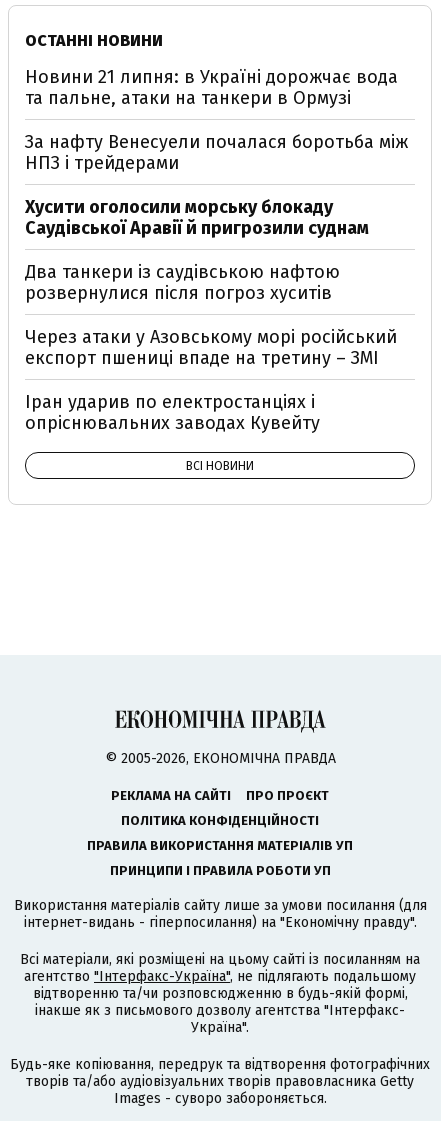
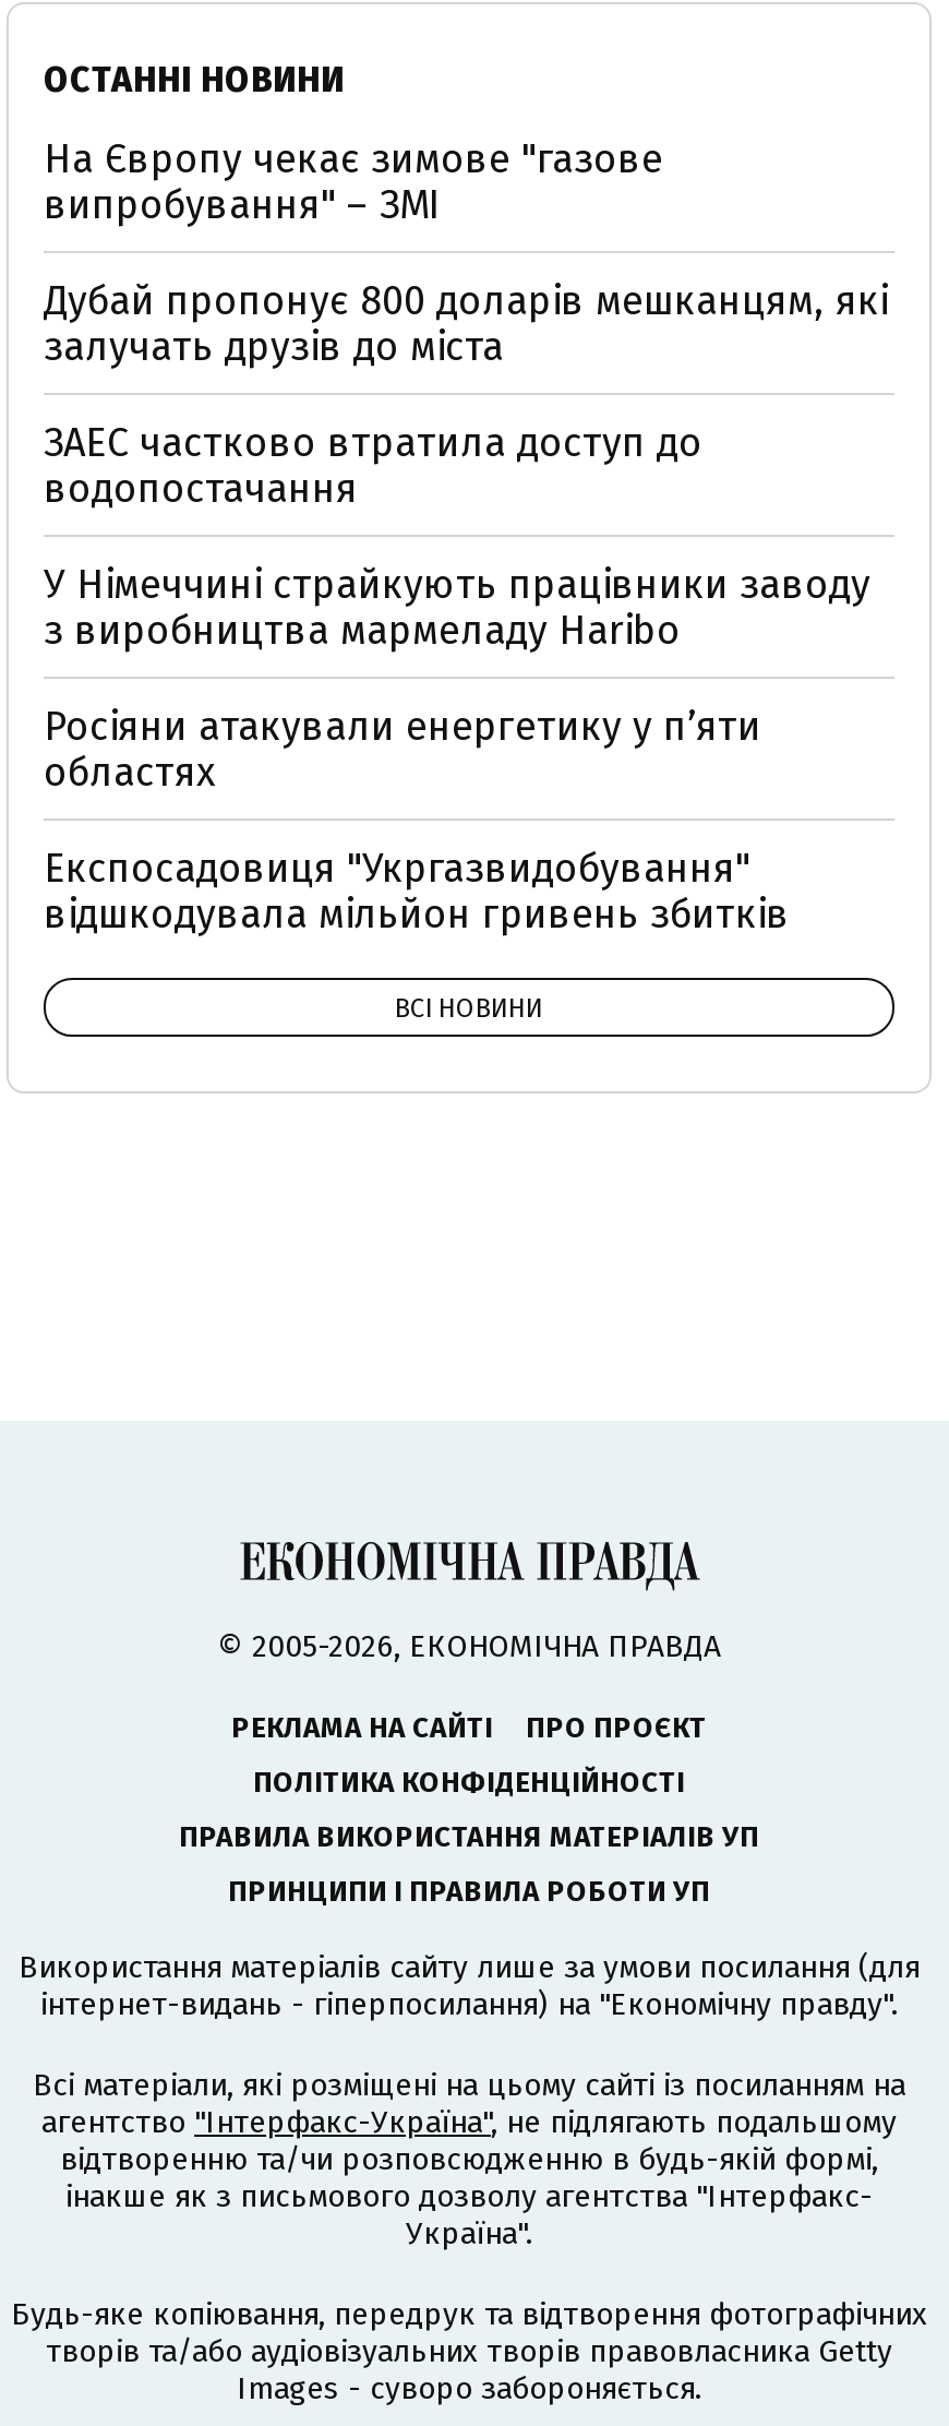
[25,66,398,109] Новини 21 липня: в Україні дорожчає вода | та пальне, атаки на танкери в Ормузі -> [44,135,663,229] На Європу чекає зимове "газове | випробування" – ЗМІ
[25,131,408,174] За нафту Венесуели почалася боротьба між | НПЗ і трейдерами -> [44,277,888,371] Дубай пропонує 800 доларів мешканцям, які | залучать друзів до міста
[25,196,369,239] Хусити оголосили морську блокаду | Саудівської Аравії й пригрозили суднам -> [44,419,702,513] ЗАЕС частково втратила доступ до | водопостачання
[25,261,340,304] Два танкери із саудівською нафтою | розвернулися після погроз хуситів -> [44,561,870,655] У Німеччині страйкують працівники заводу | з виробництва мармеладу Haribo
[25,326,397,369] Через атаки у Азовському морі російський | експорт пшениці впаде на третину – ЗМІ -> [44,703,761,797] Росіяни атакували енергетику у пʼяти | областях
[25,391,320,434] Іран ударив по електростанціях і | опріснювальних заводах Кувейту -> [44,845,790,939] Експосадовиця "Укргазвидобування" | відшкодувала мільйон гривень збитків

